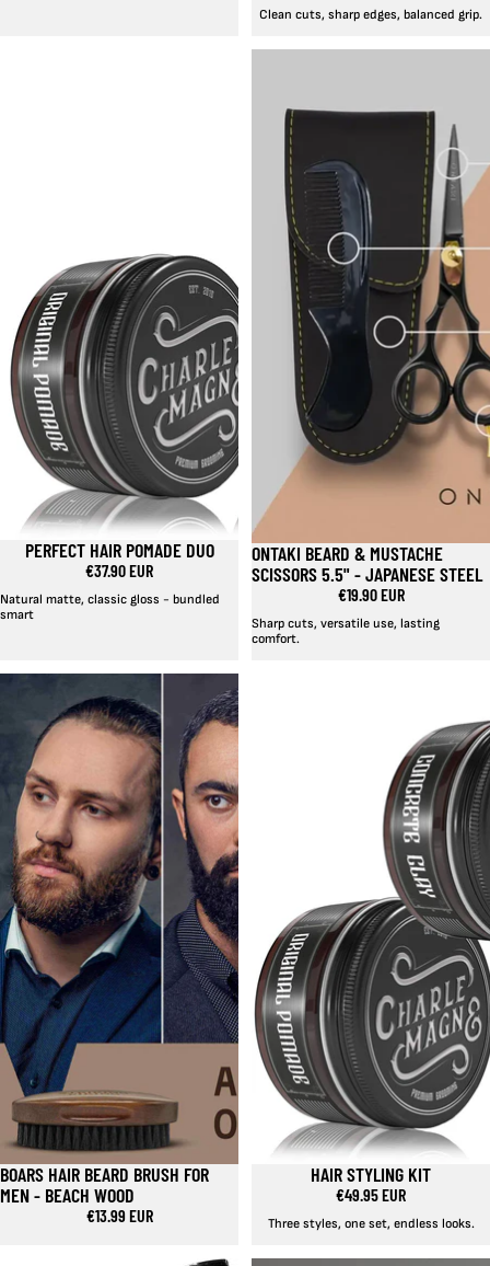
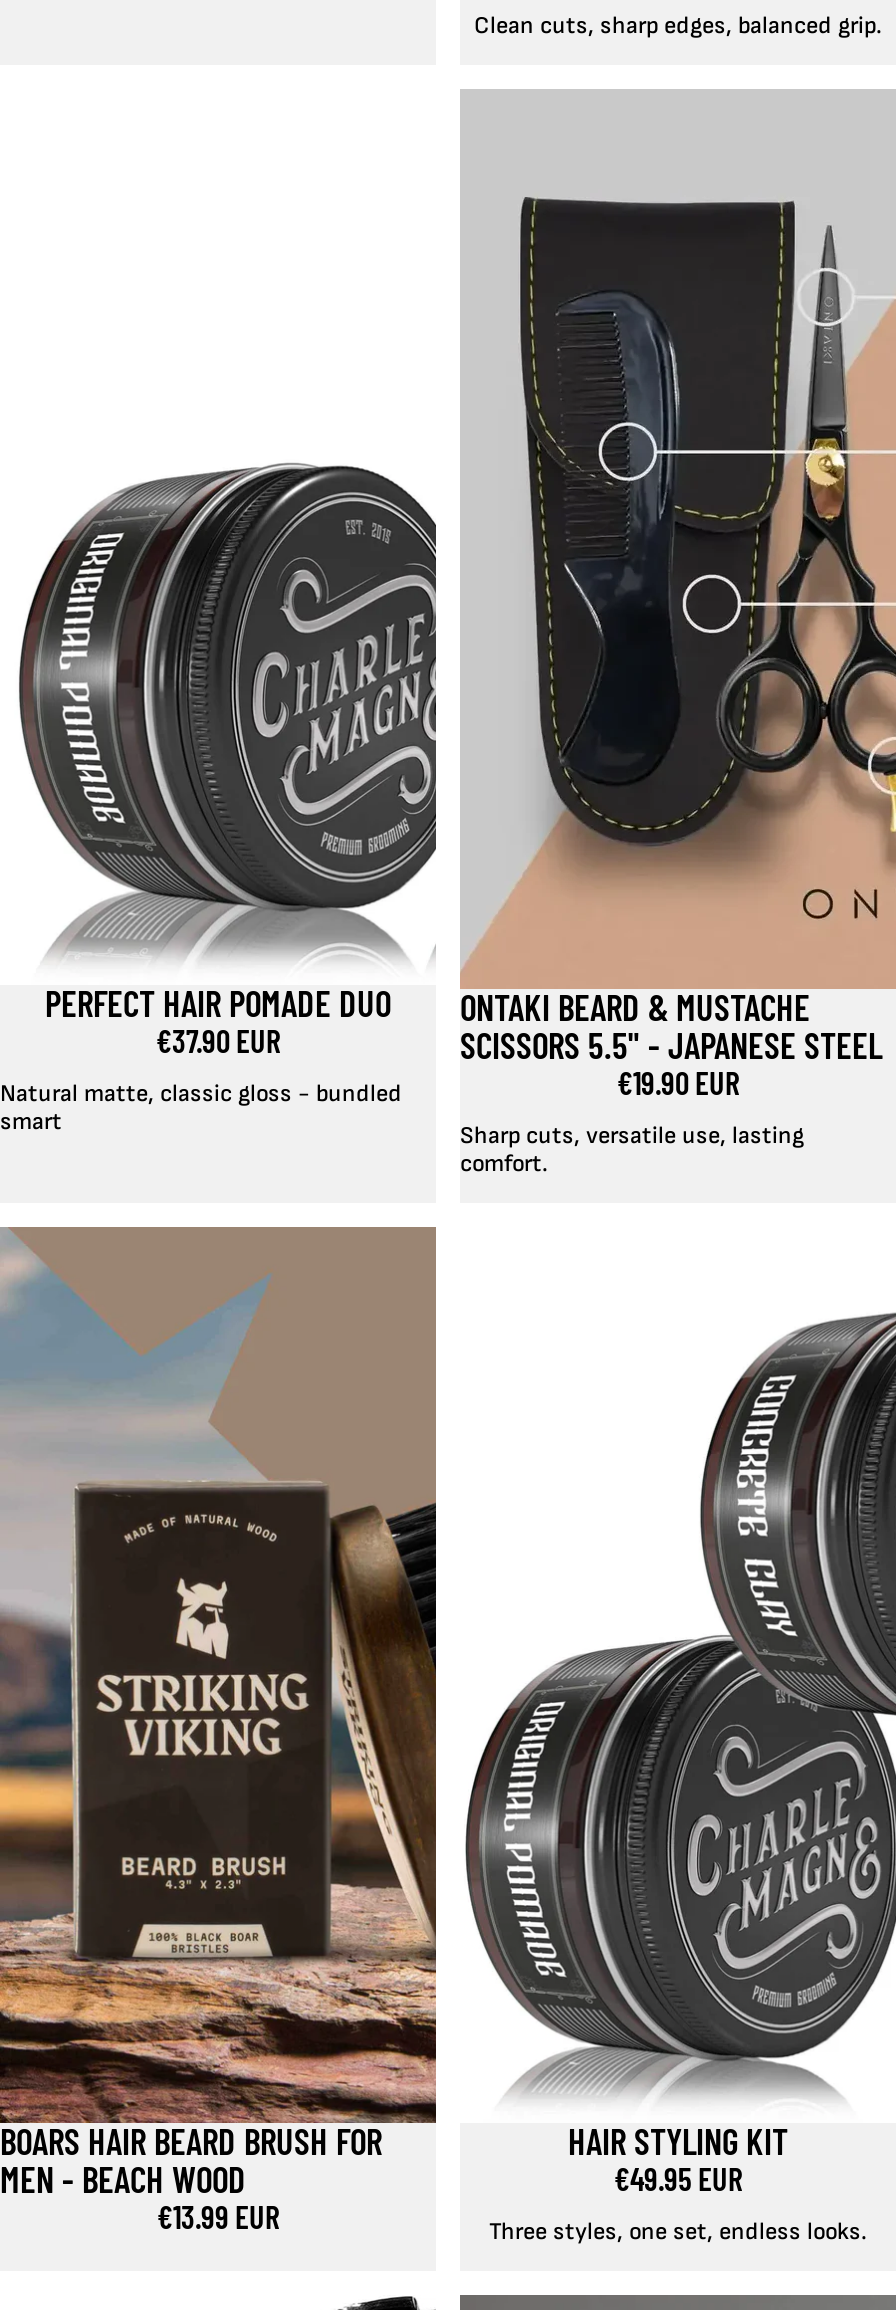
[3,672,240,1163] [image] -> [6,1227,438,2123] [image]

